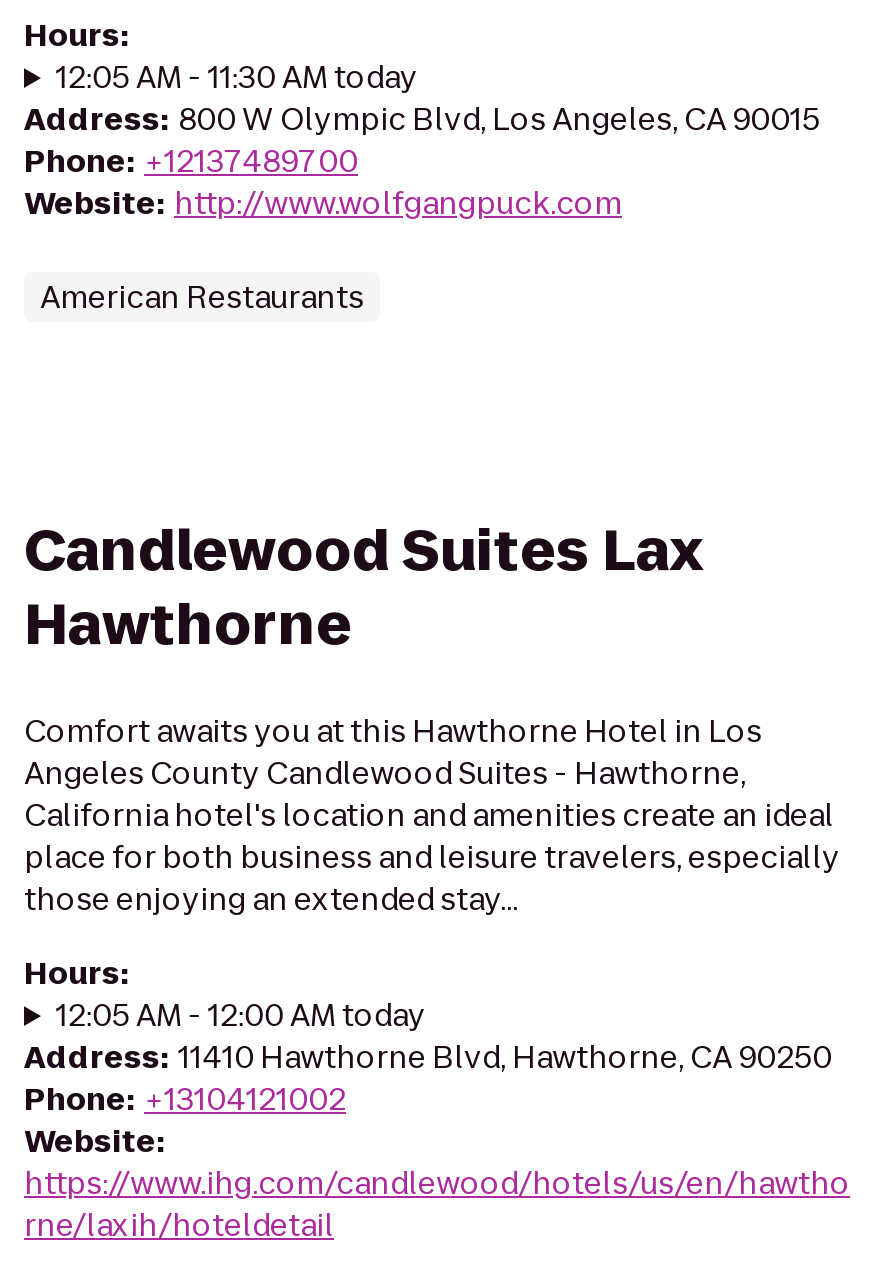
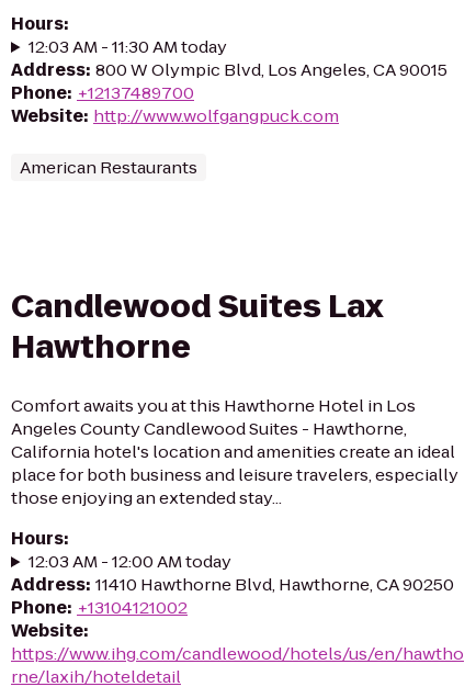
[56,56,418,98] 12:05 AM - 11:30 AM today -> [28,35,227,58] 12:03 AM - 11:30 AM today
[56,994,426,1036] 12:05 AM - 12:00 AM today -> [28,550,231,573] 12:03 AM - 12:00 AM today

